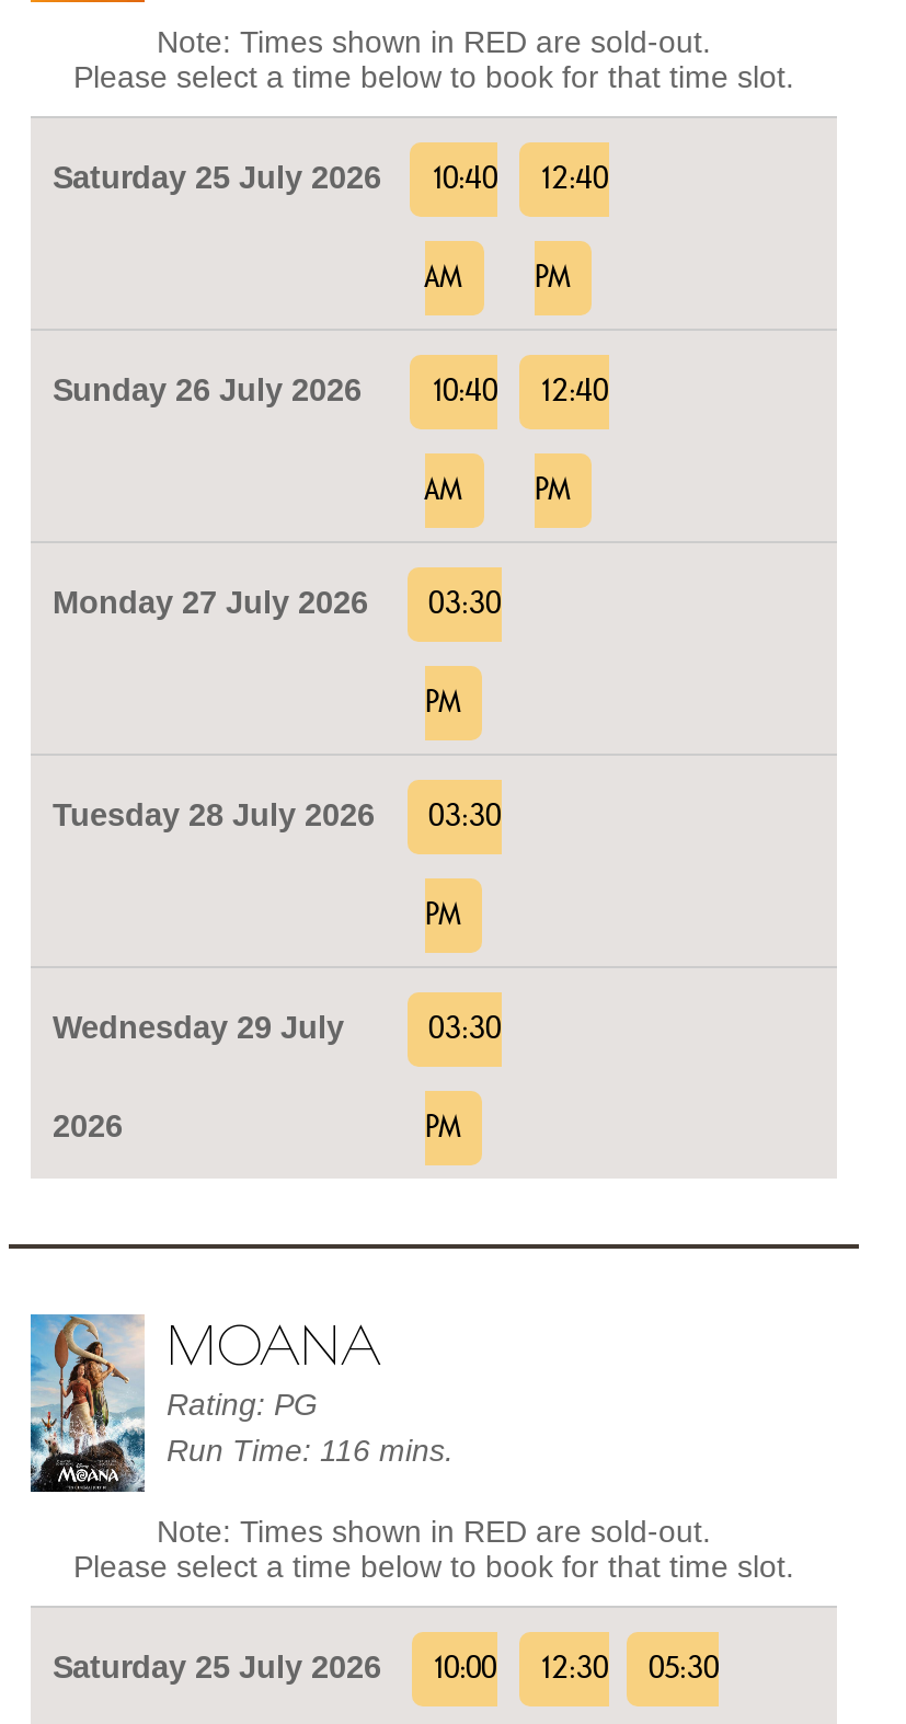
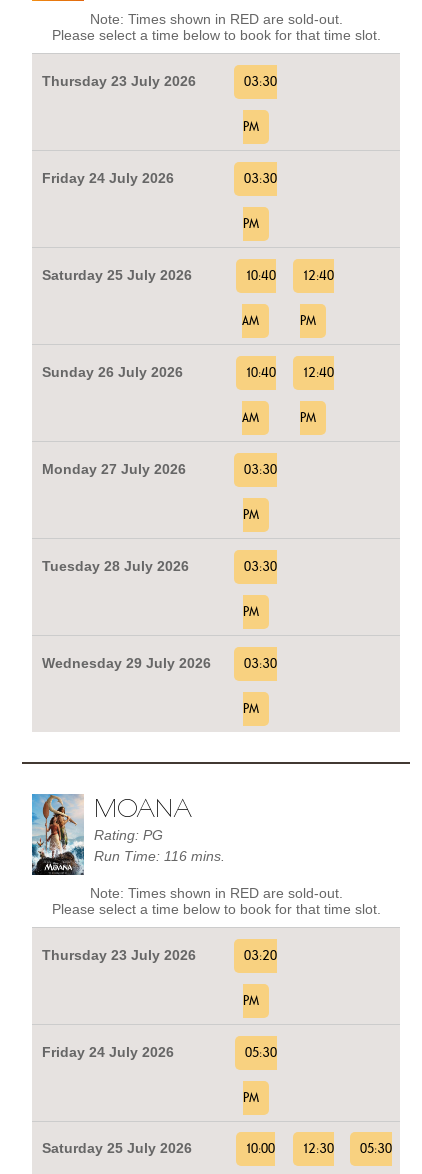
none -> [42,73,277,231] Thursday 23 July 2026 | 03:30 | PM | Friday 24 July 2026 | 03:30 | PM
none -> [42,947,277,1105] Thursday 23 July 2026 | 03:20 | PM | Friday 24 July 2026 | 05:30 | PM

